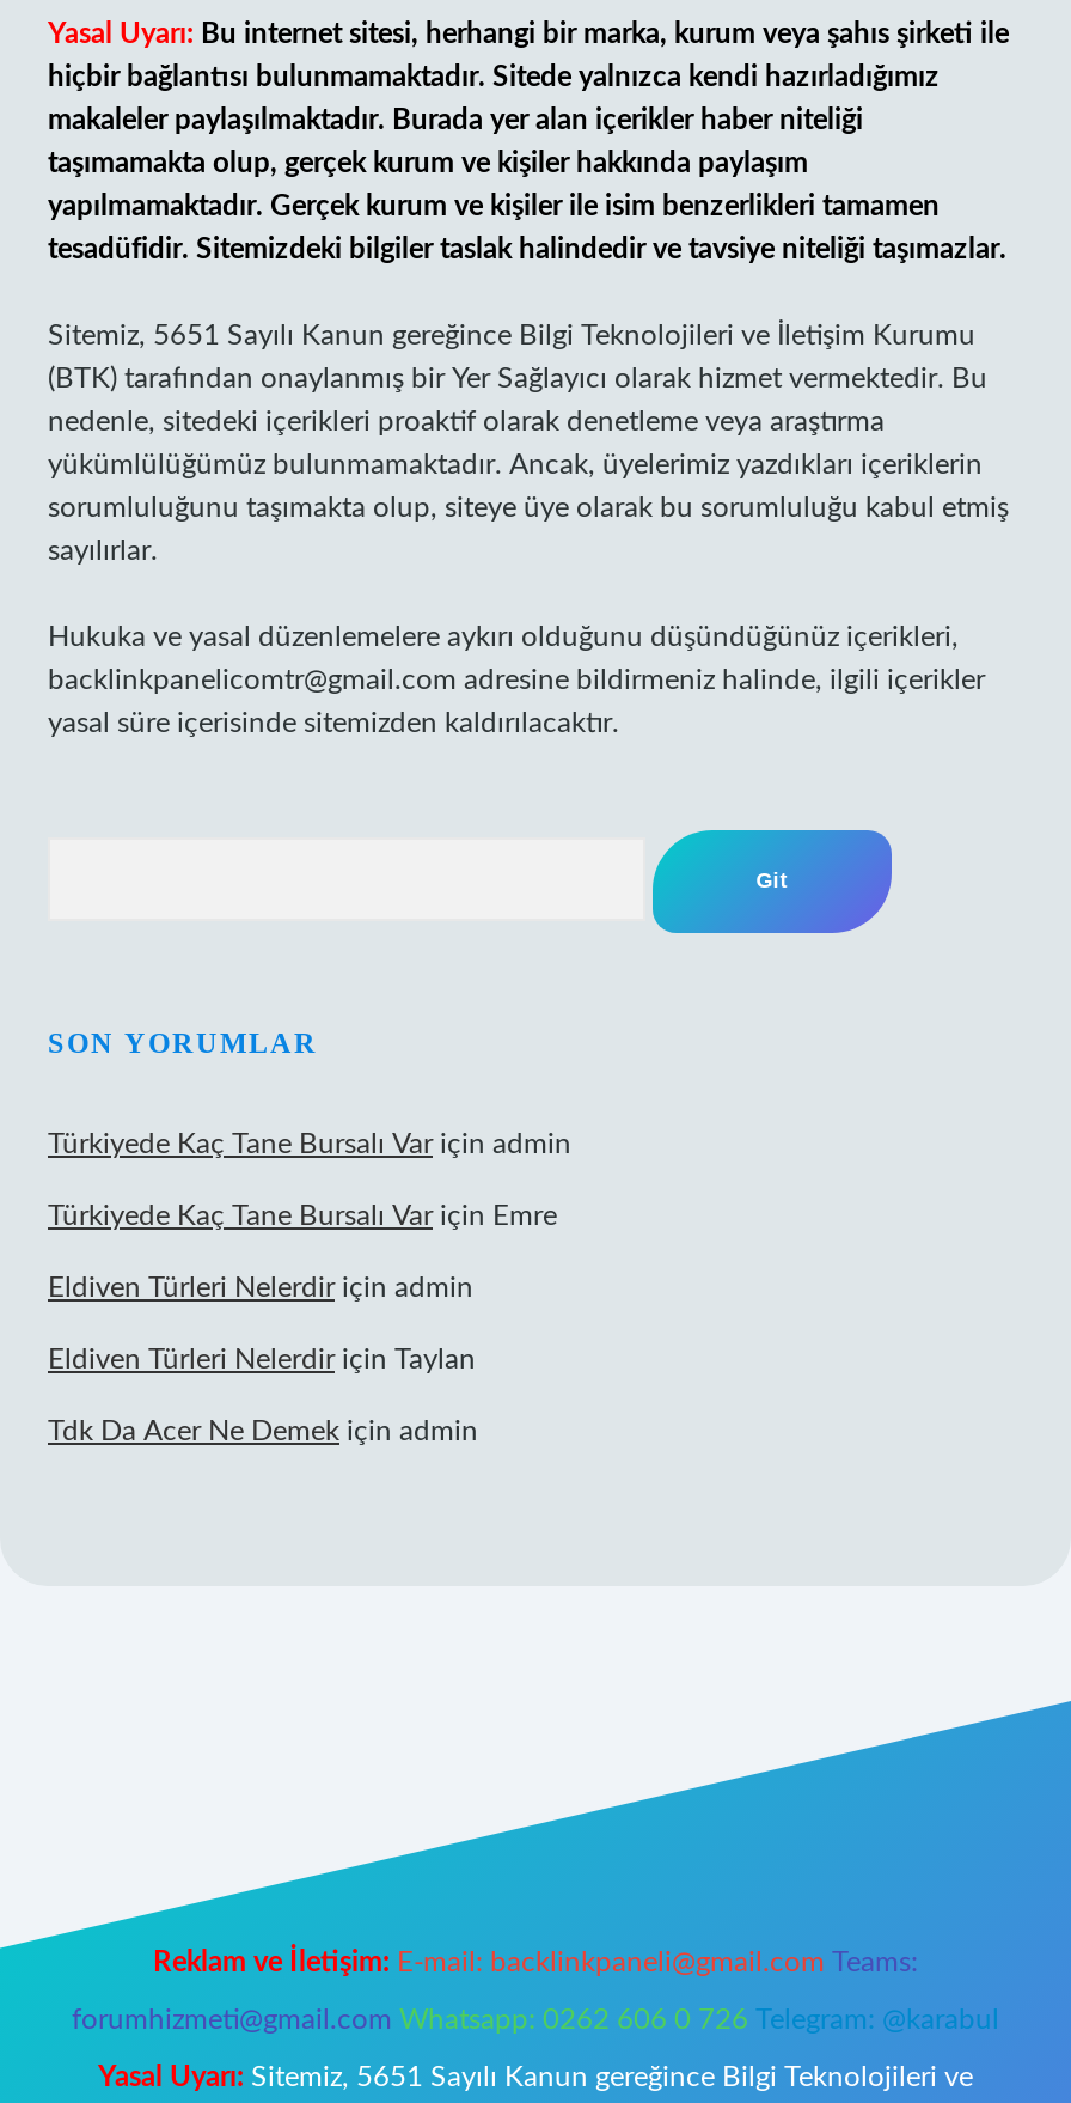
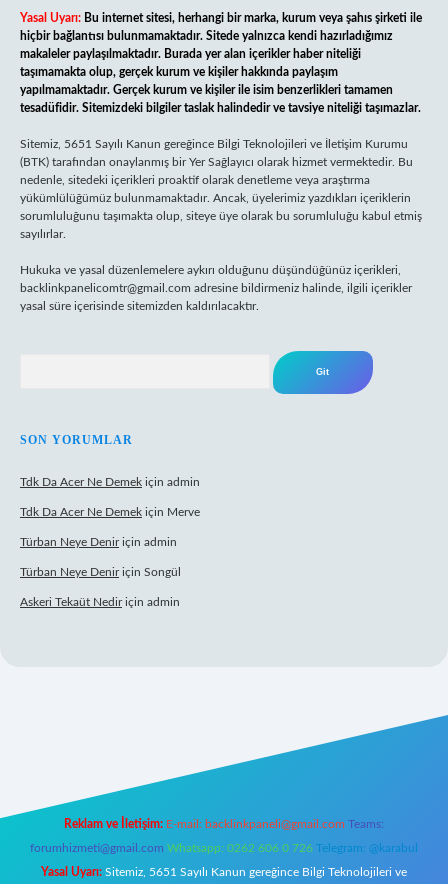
[48,1129,571,1373] Türkiyede Kaç Tane Bursalı Var için admin | Türkiyede Kaç Tane Bursalı Var için Emre | Eldiven Türleri Nelerdir için admin | Eldiven Türleri Nelerdir için Taylan -> none
moved [48,1416,478,1445] -> [20,476,200,488]: Tdk Da Acer Ne Demek için admin
none -> [20,506,200,608] Tdk Da Acer Ne Demek için Merve | Türban Neye Denir için admin | Türban Neye Denir için Songül | Askeri Tekaüt Nedir için admin

